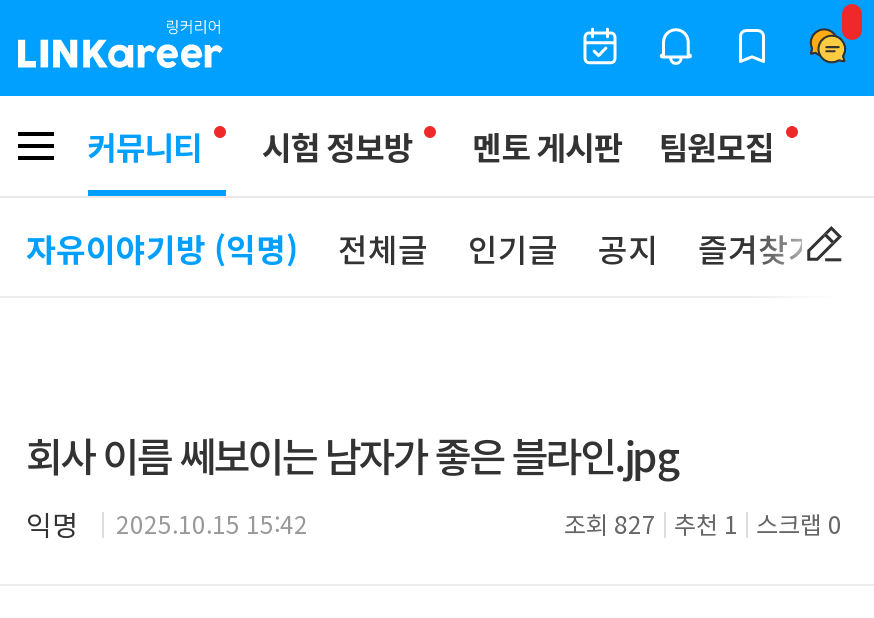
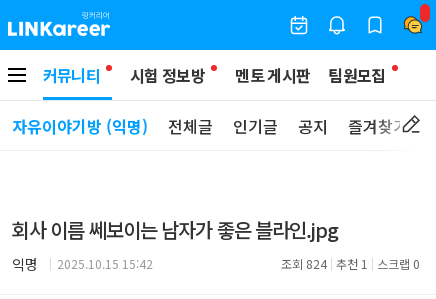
[564,506,842,540] 조회 827 추천 1 스크랩 0 -> [281,255,420,272] 조회 824 추천 1 스크랩 0

